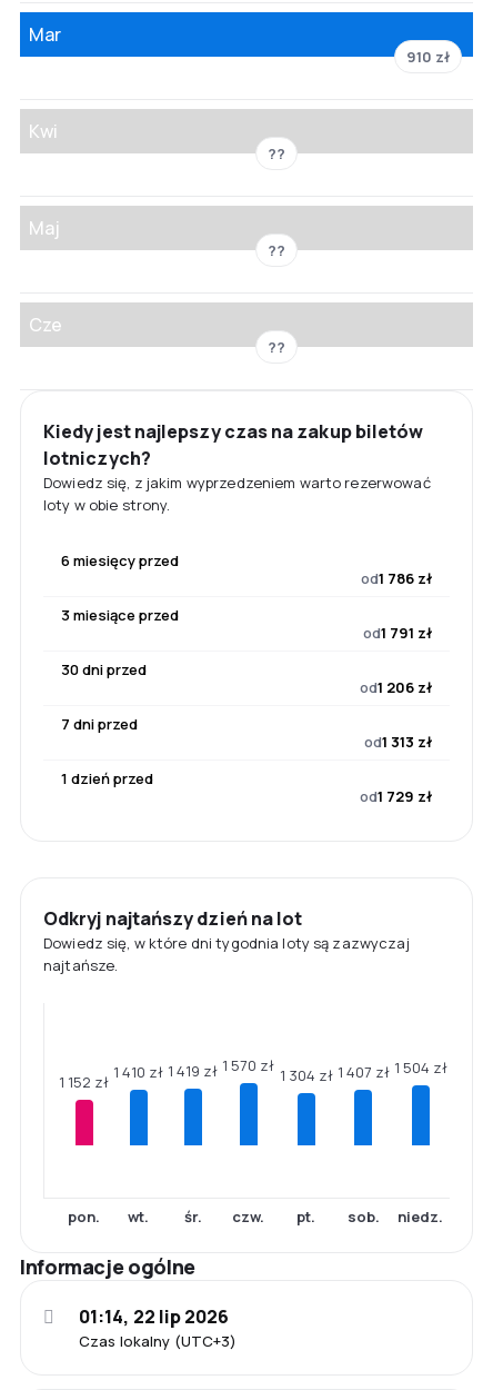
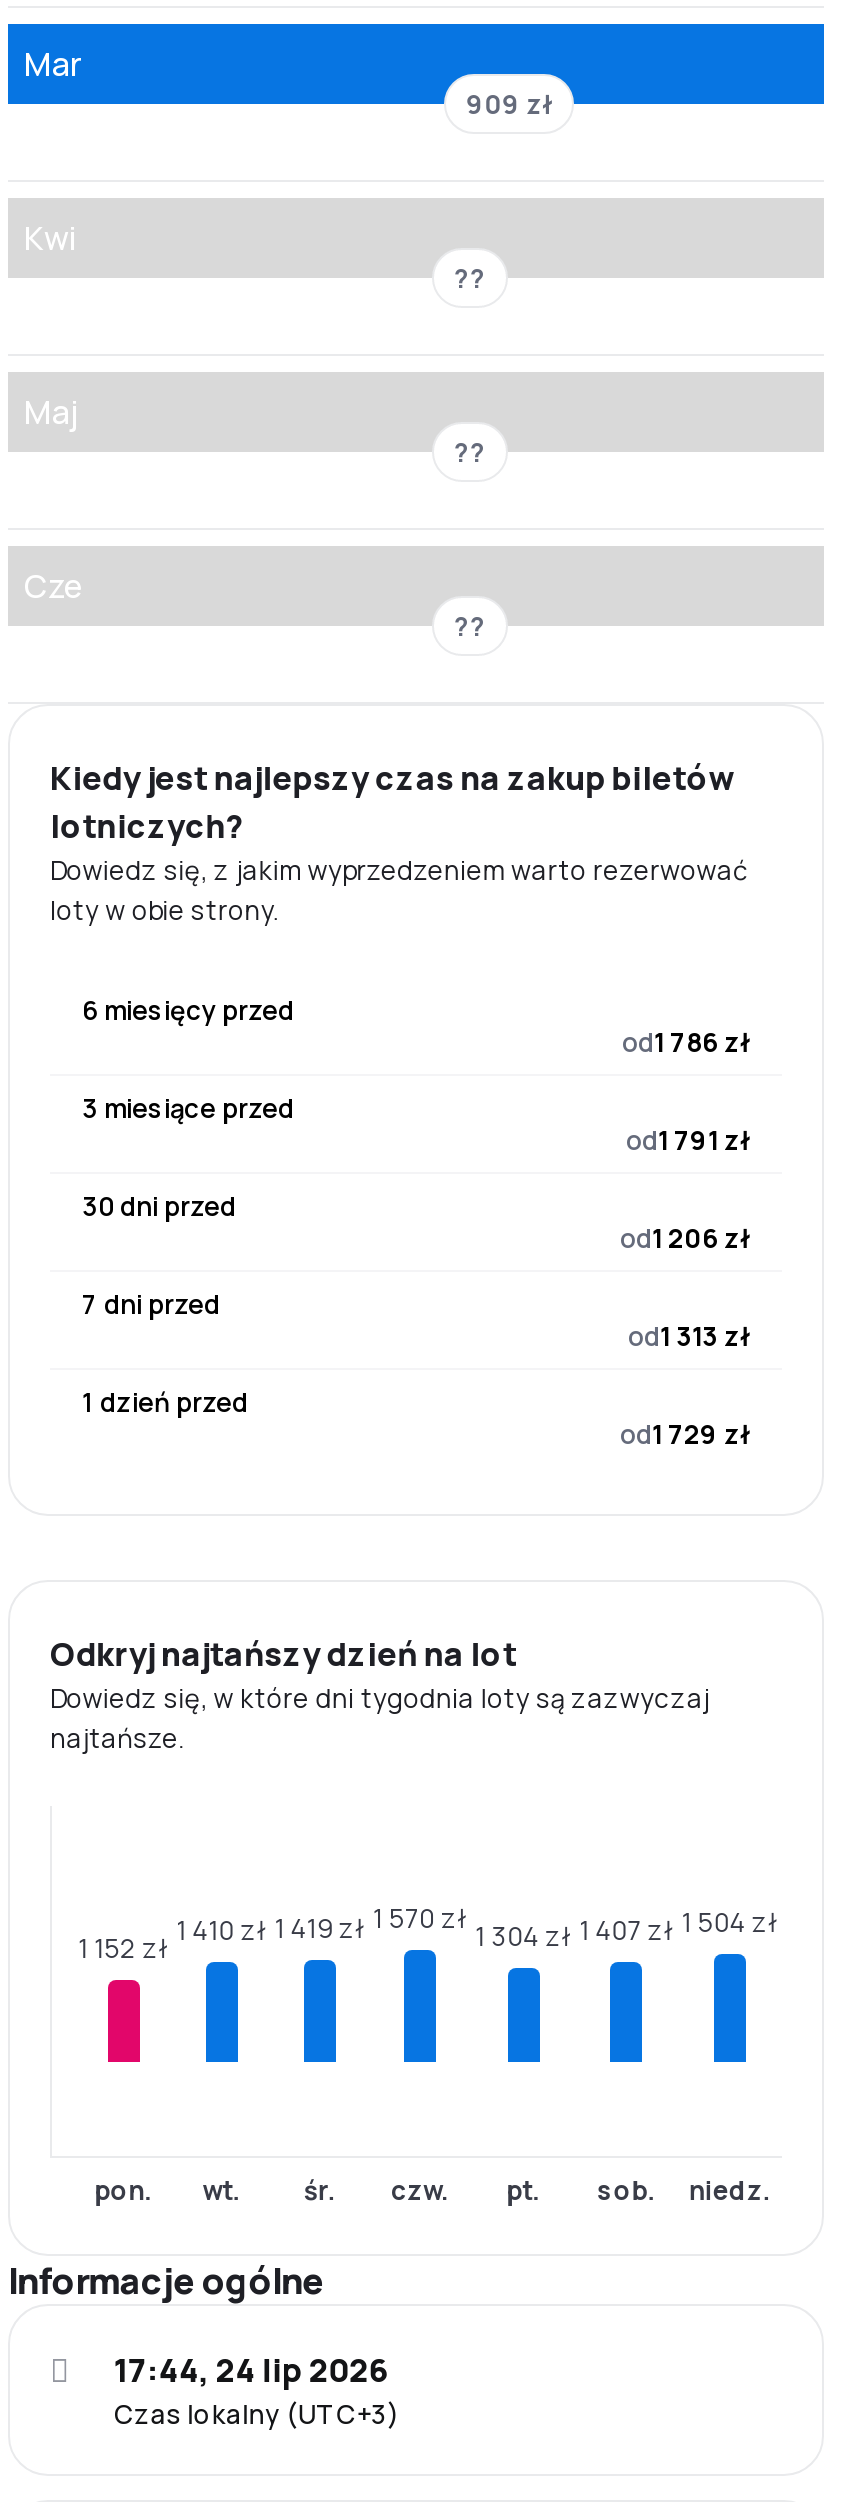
[406,47,449,67] 910 zł -> [466,86,552,122] 909 zł
[79,1304,229,1329] 01:14, 22 lip 2026 -> [114,2348,389,2392] 17:44, 24 lip 2026

